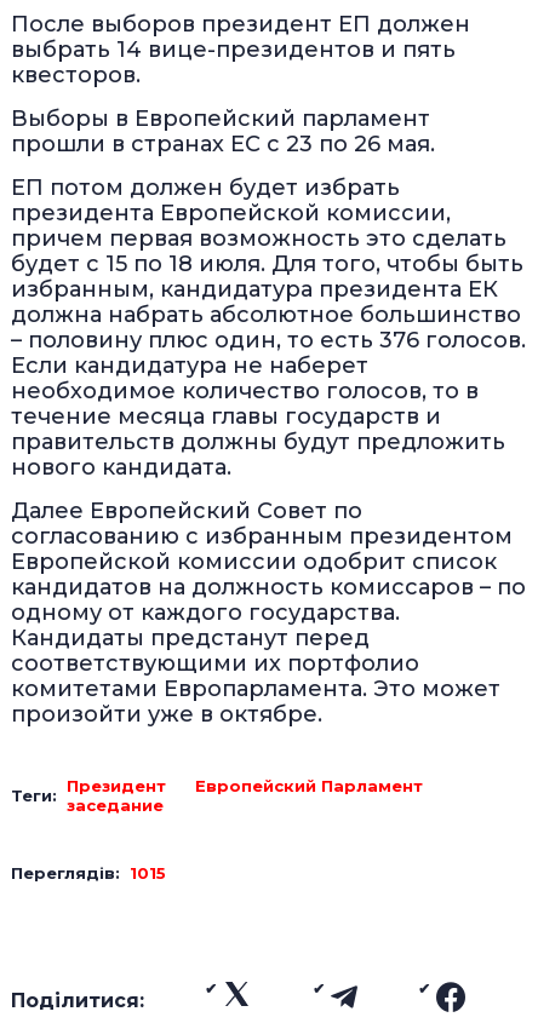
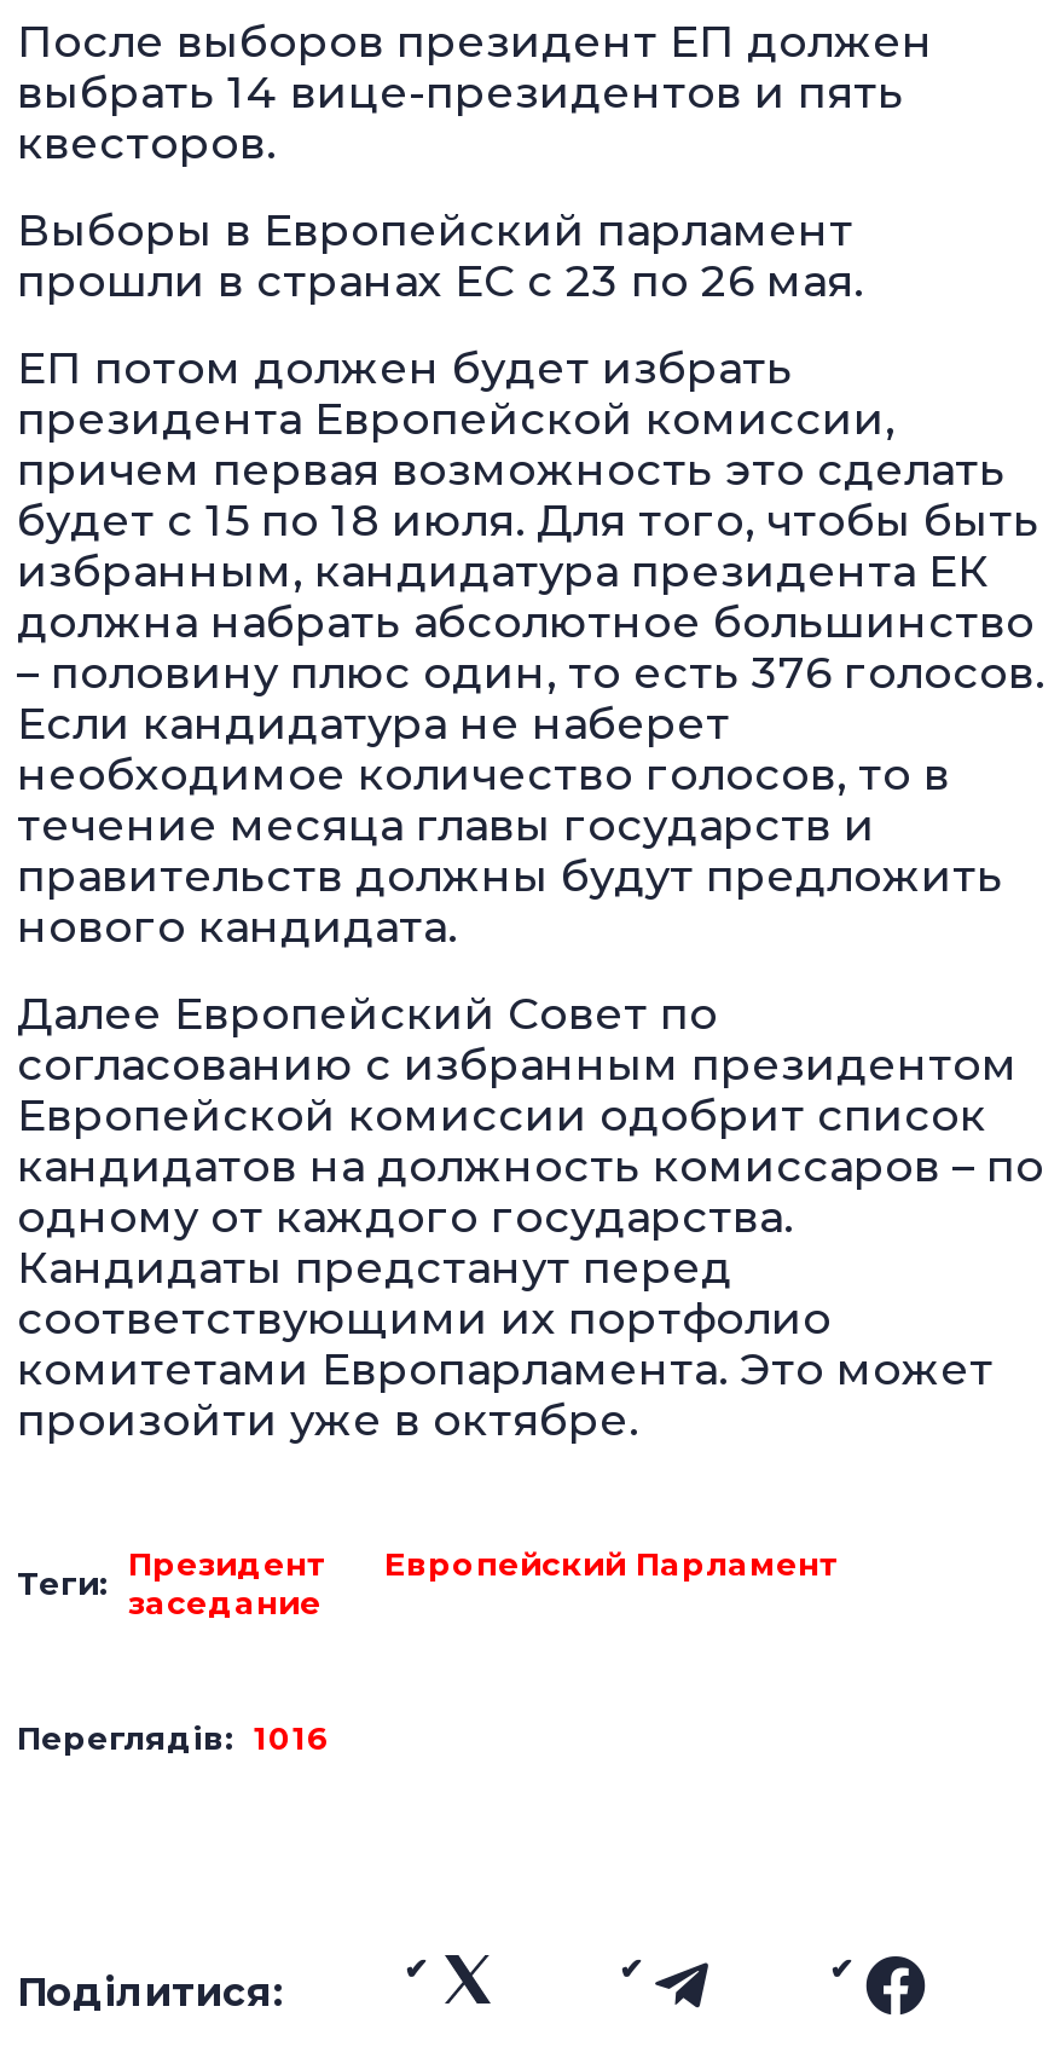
[11,863,166,883] Переглядів: 1015 -> [17,1718,331,1757] Переглядів: 1016

